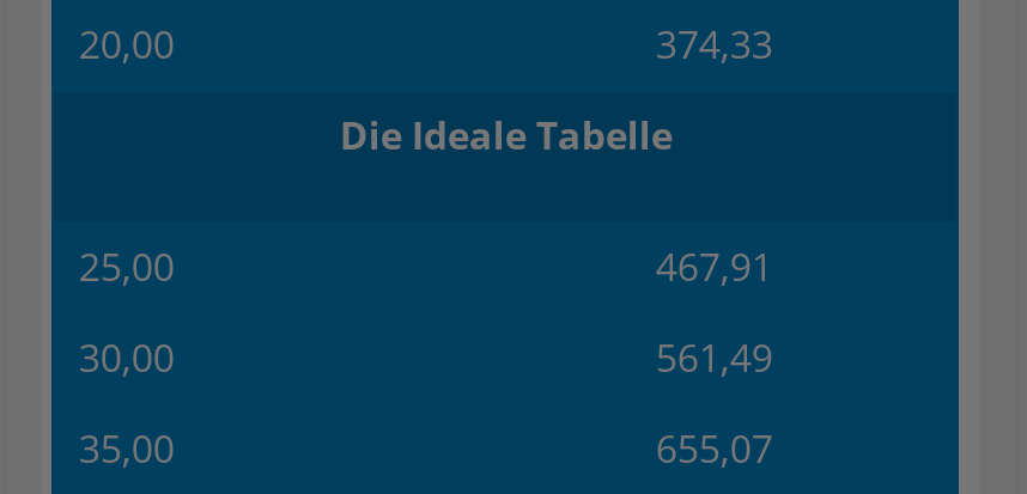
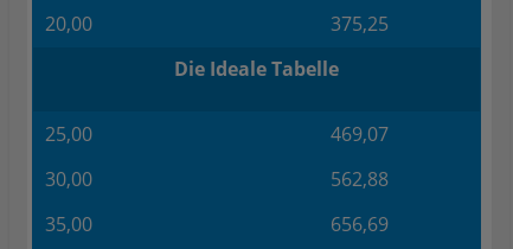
[655,18,773,71] 374,33 -> [331,11,389,37] 375,25
[655,240,773,293] 467,91 -> [331,121,389,147] 469,07
[655,331,773,384] 561,49 -> [331,166,389,192] 562,88
[655,422,773,475] 655,07 -> [331,211,389,237] 656,69

